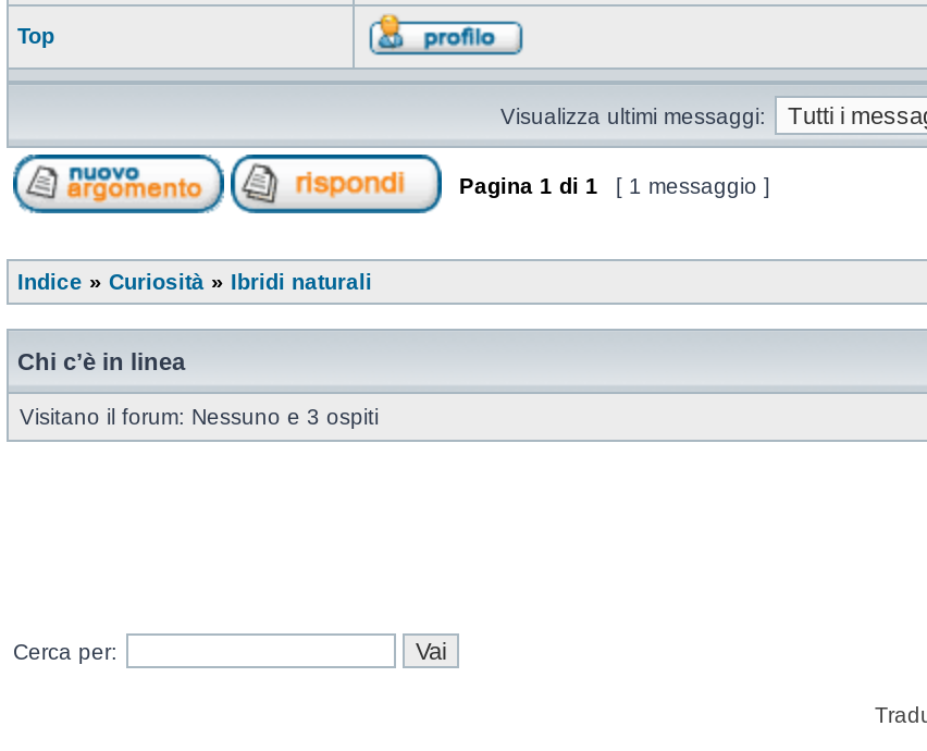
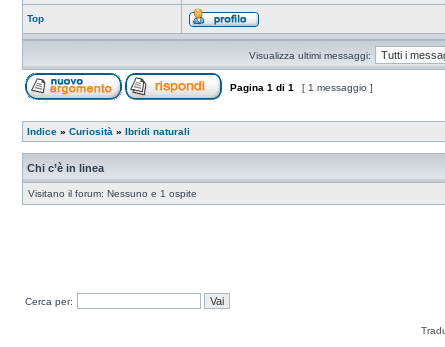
[20,405,379,429] Visitano il forum: Nessuno e 3 ospiti -> [28,188,197,199] Visitano il forum: Nessuno e 1 ospite

